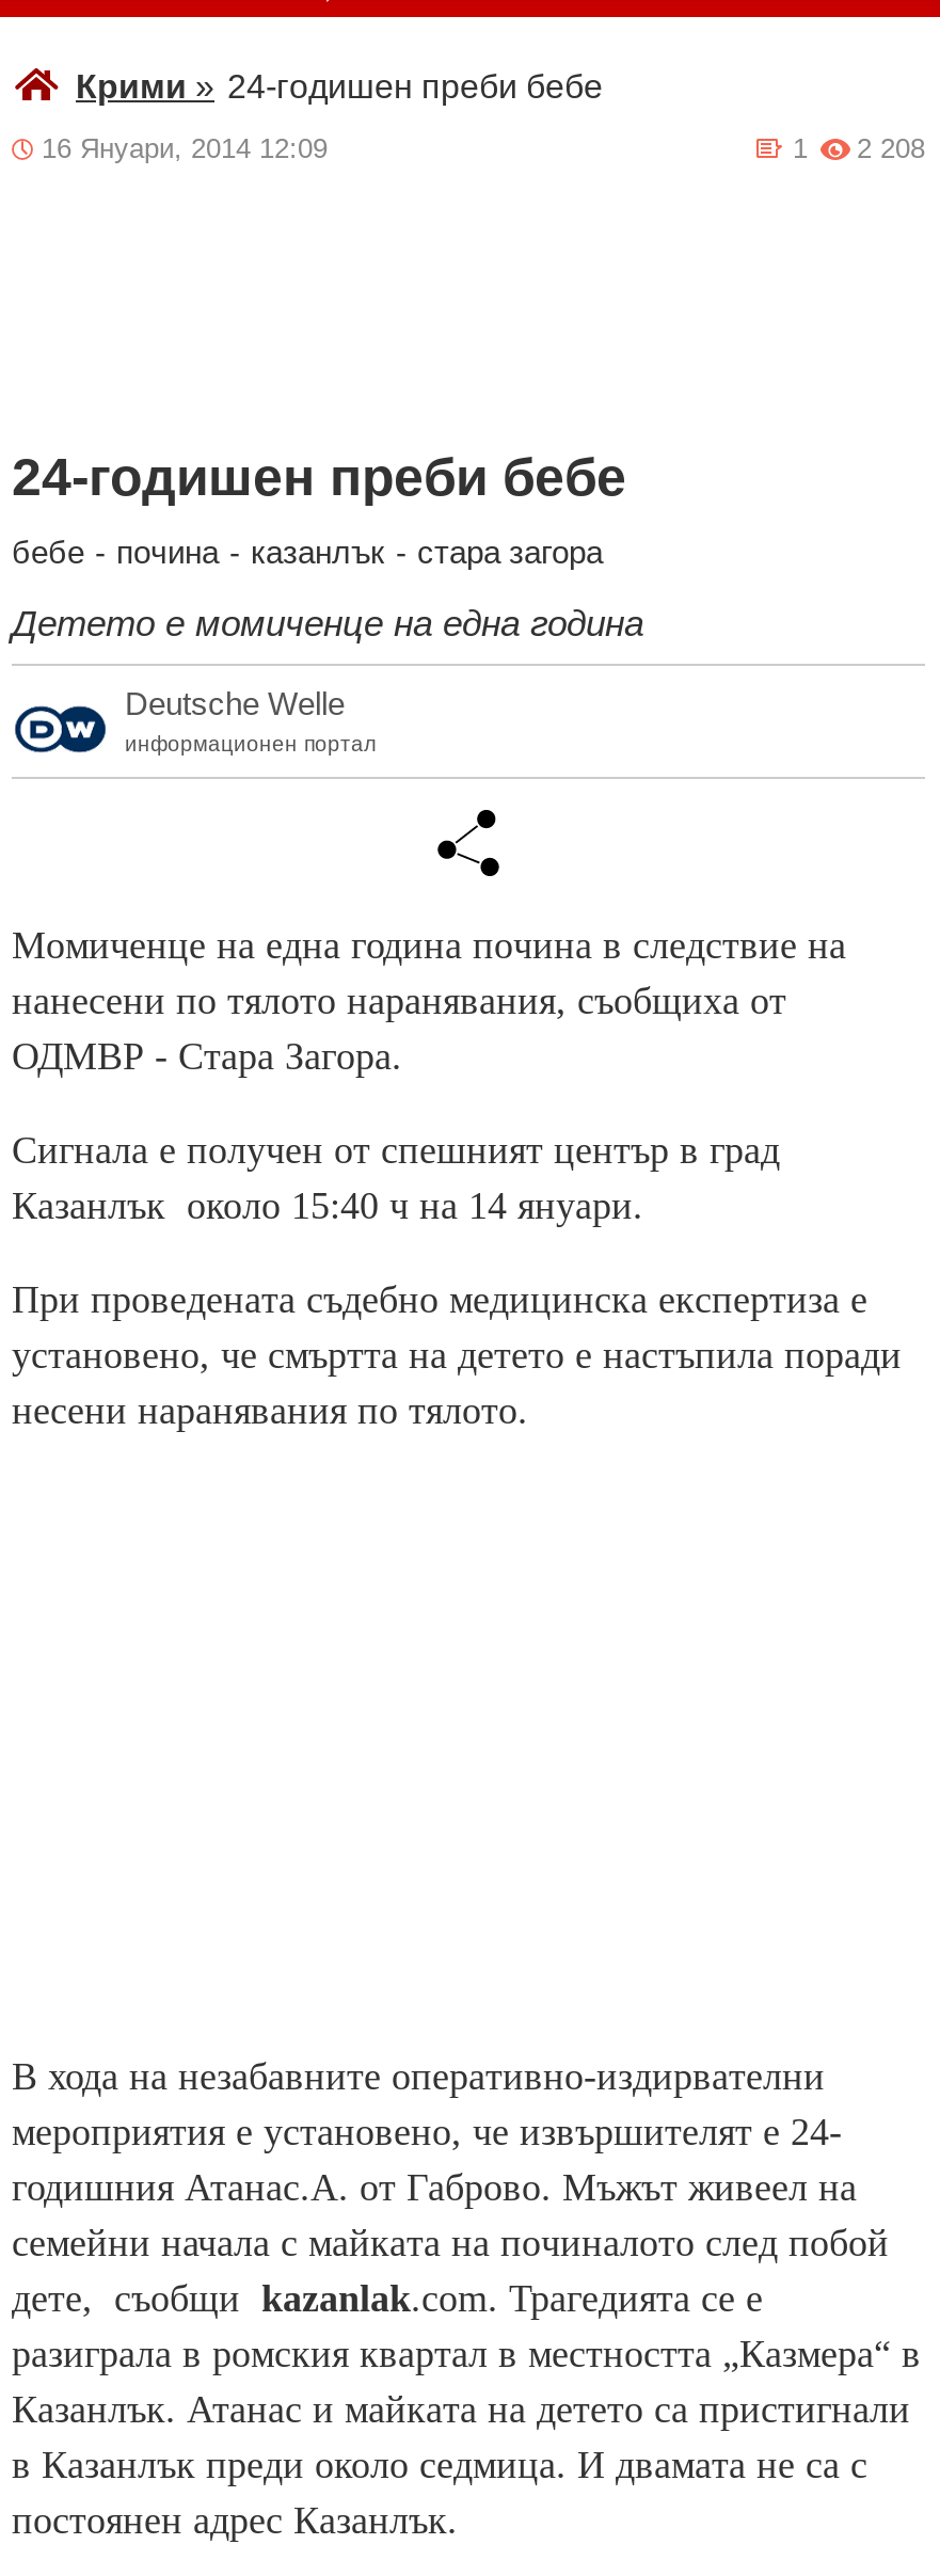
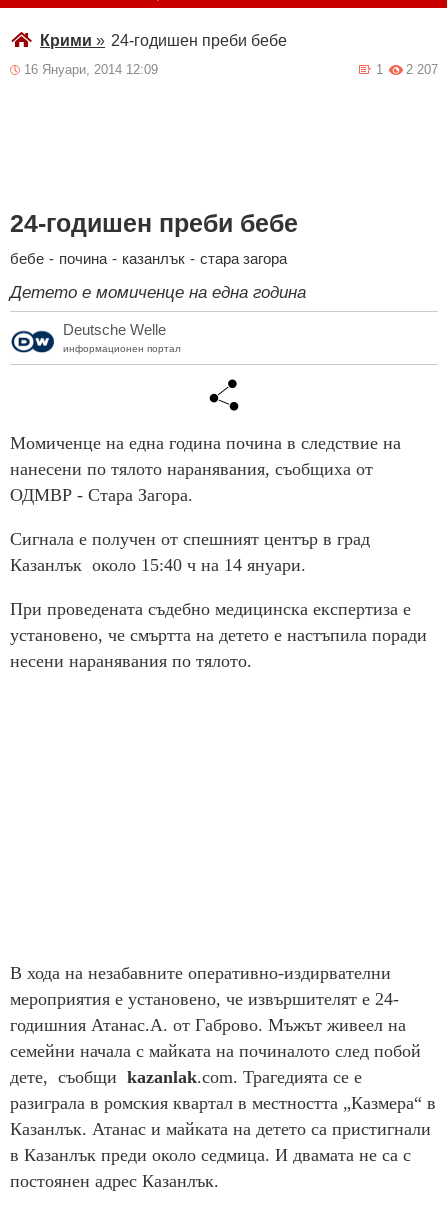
[793,132,925,164] 1 2 208 -> [376,62,438,77] 1 2 207

